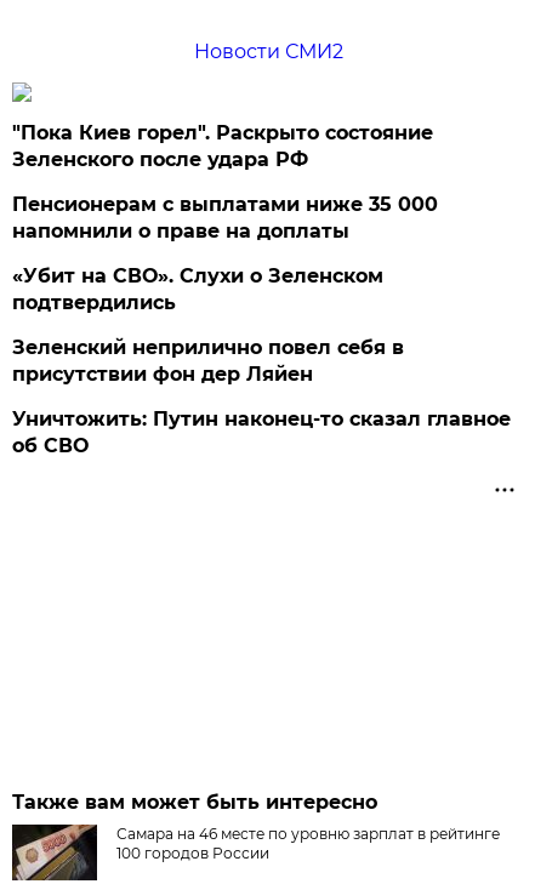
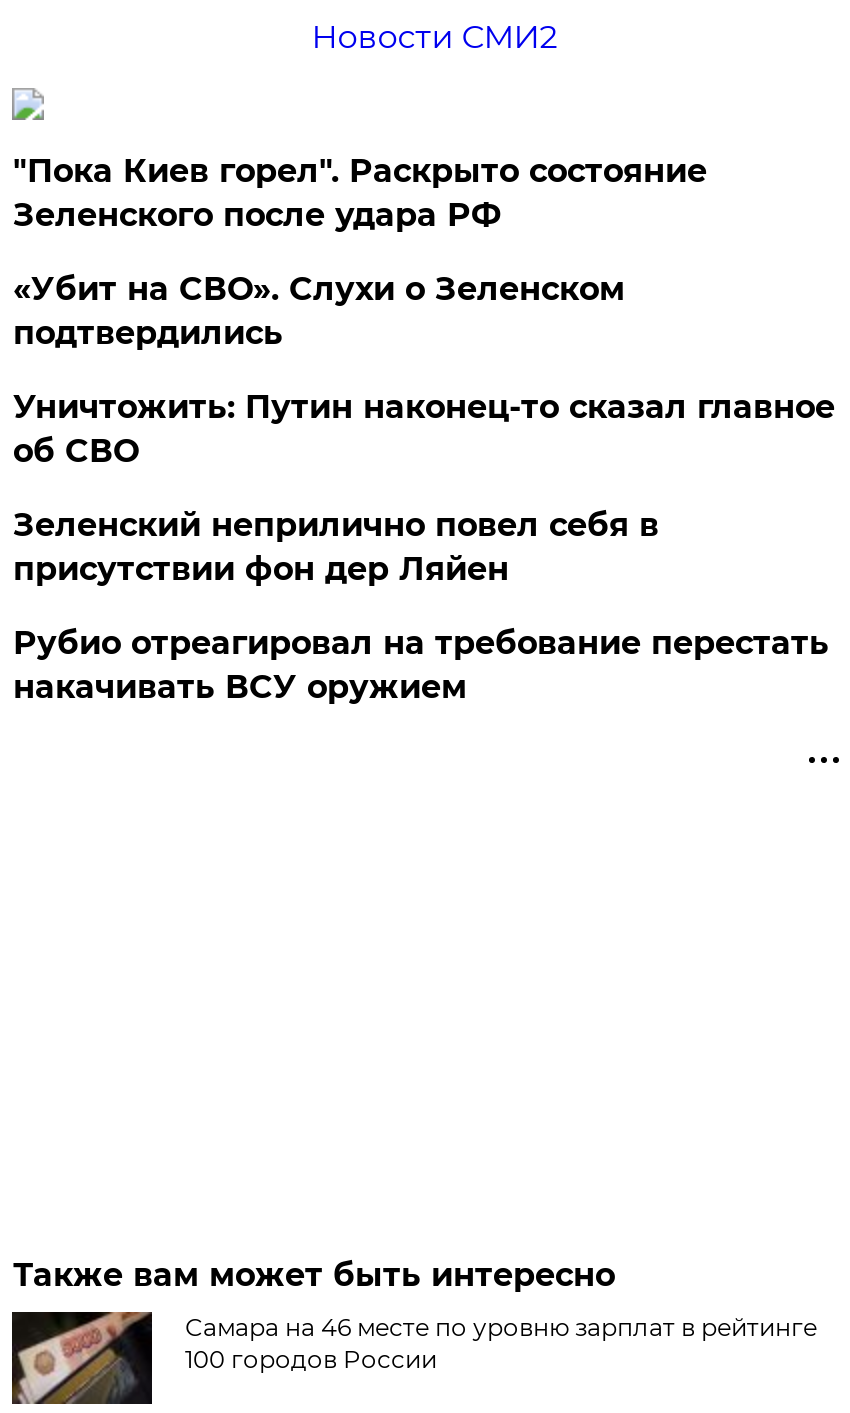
[13,193,438,243] Пенсионерам с выплатами ниже 35 000 | напомнили о праве на доплаты -> none
moved [13,264,384,314] -> [13,270,625,352]: «Убит на СВО». Слухи о Зеленском | подтвердились
none -> [13,624,829,706] Рубио отреагировал на требование перестать | накачивать ВСУ оружием
moved [13,407,511,457] -> [13,388,835,470]: Уничтожить: Путин наконец-то сказал главное | об СВО

